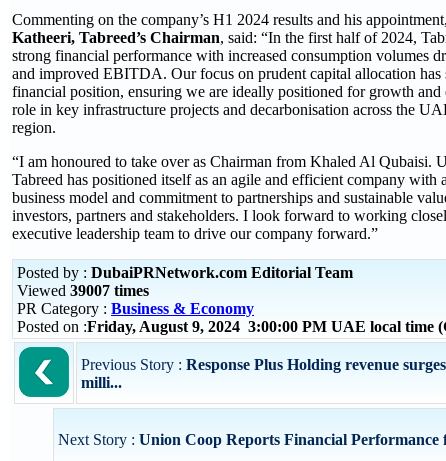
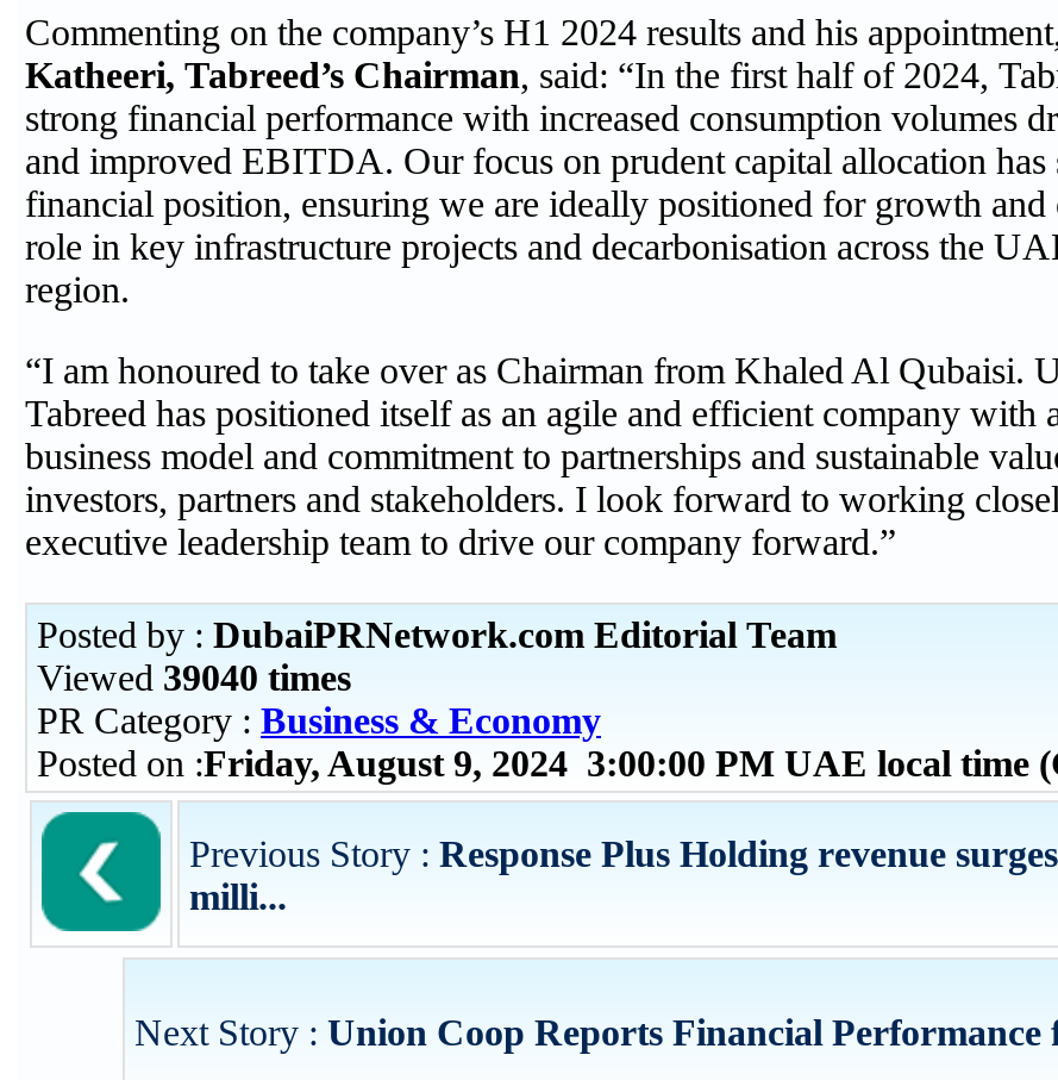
[17,282,149,299] Viewed 39007 times -> [37,657,351,698] Viewed 39040 times

